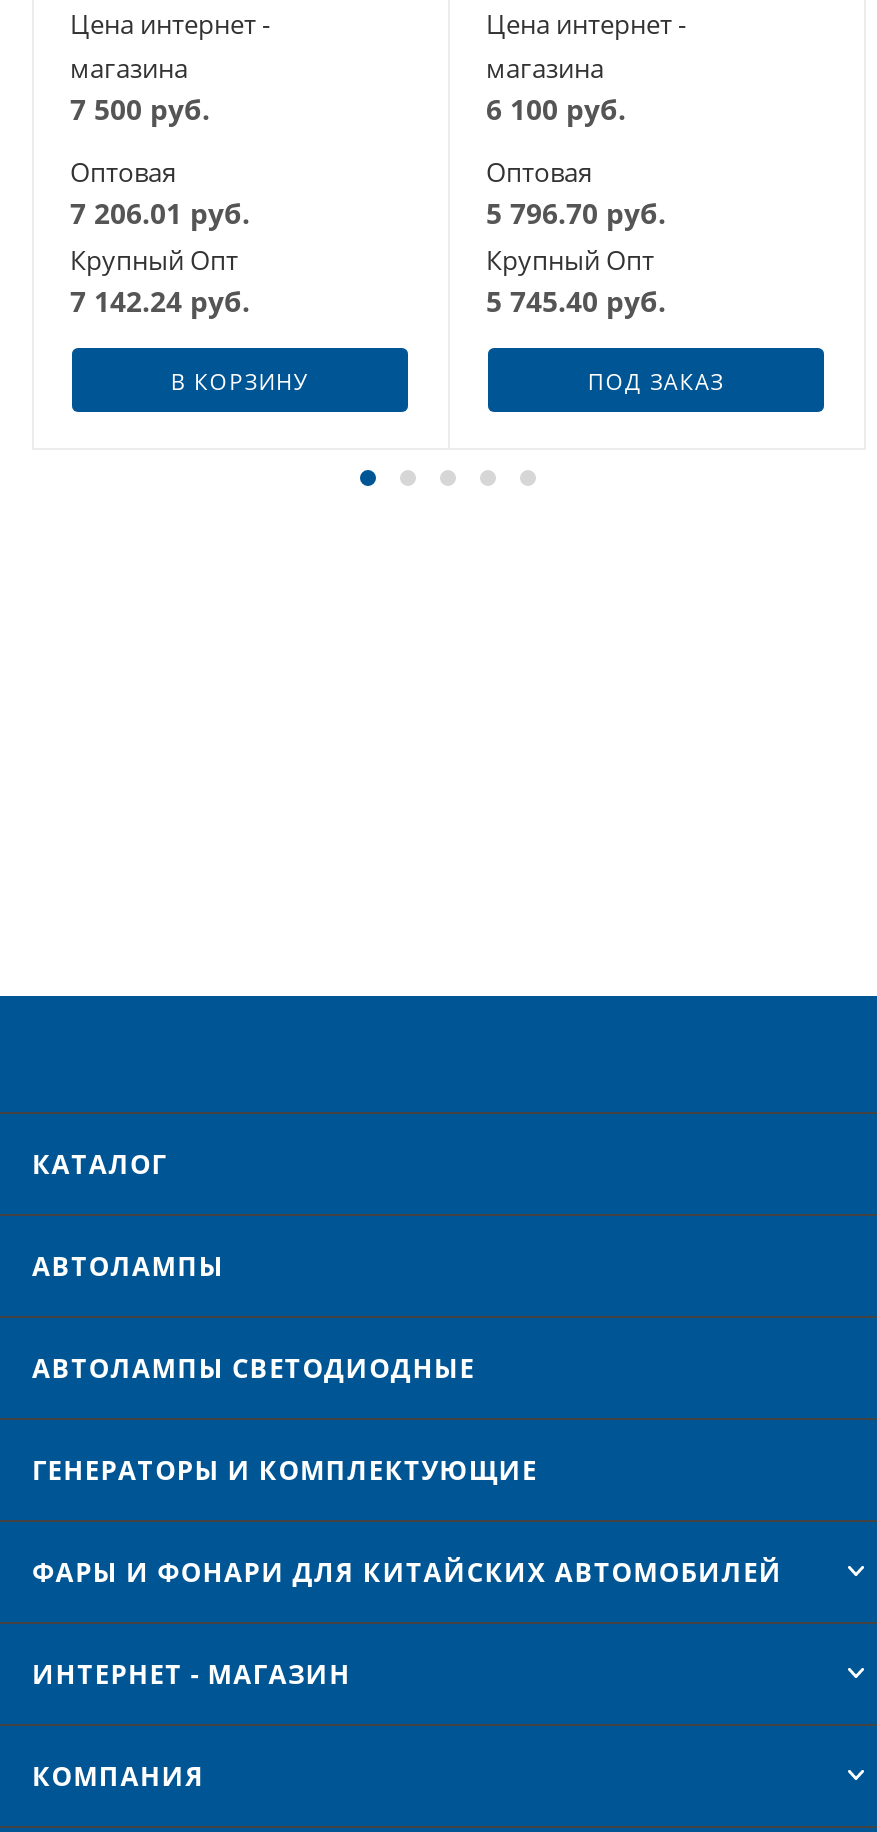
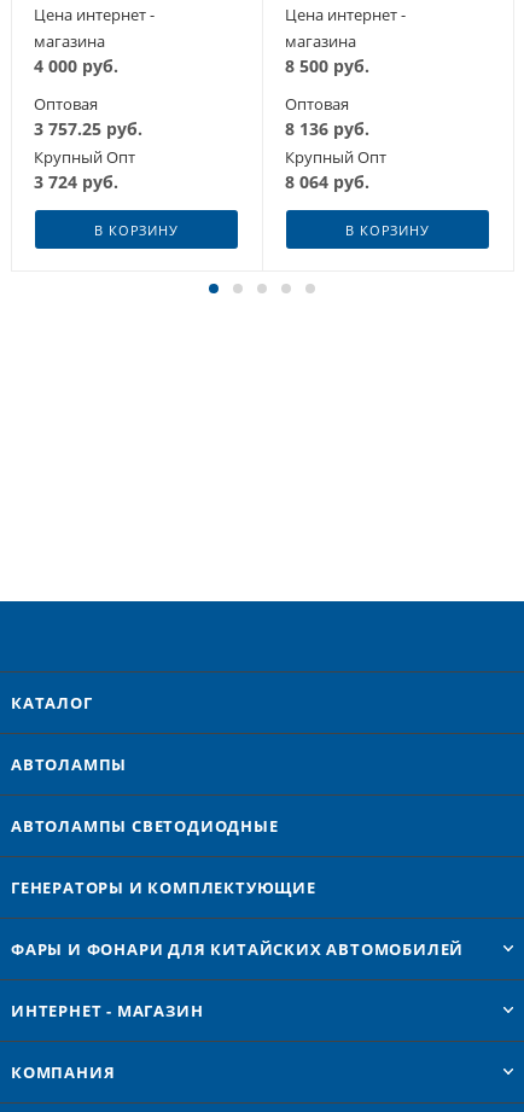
[70,91,210,129] 7 500 руб. -> [34,55,118,78] 4 000 руб.
[486,91,626,129] 6 100 руб. -> [285,55,369,78] 8 500 руб.
[70,195,250,233] 7 206.01 руб. -> [34,118,142,141] 3 757.25 руб.
[486,195,666,233] 5 796.70 руб. -> [285,118,369,141] 8 136 руб.
[70,283,250,321] 7 142.24 руб. -> [34,171,118,194] 3 724 руб.
[486,283,666,321] 5 745.40 руб. -> [285,171,369,194] 8 064 руб.
[588,367,724,397] ПОД ЗАКАЗ -> [346,221,429,240] В КОРЗИНУ

